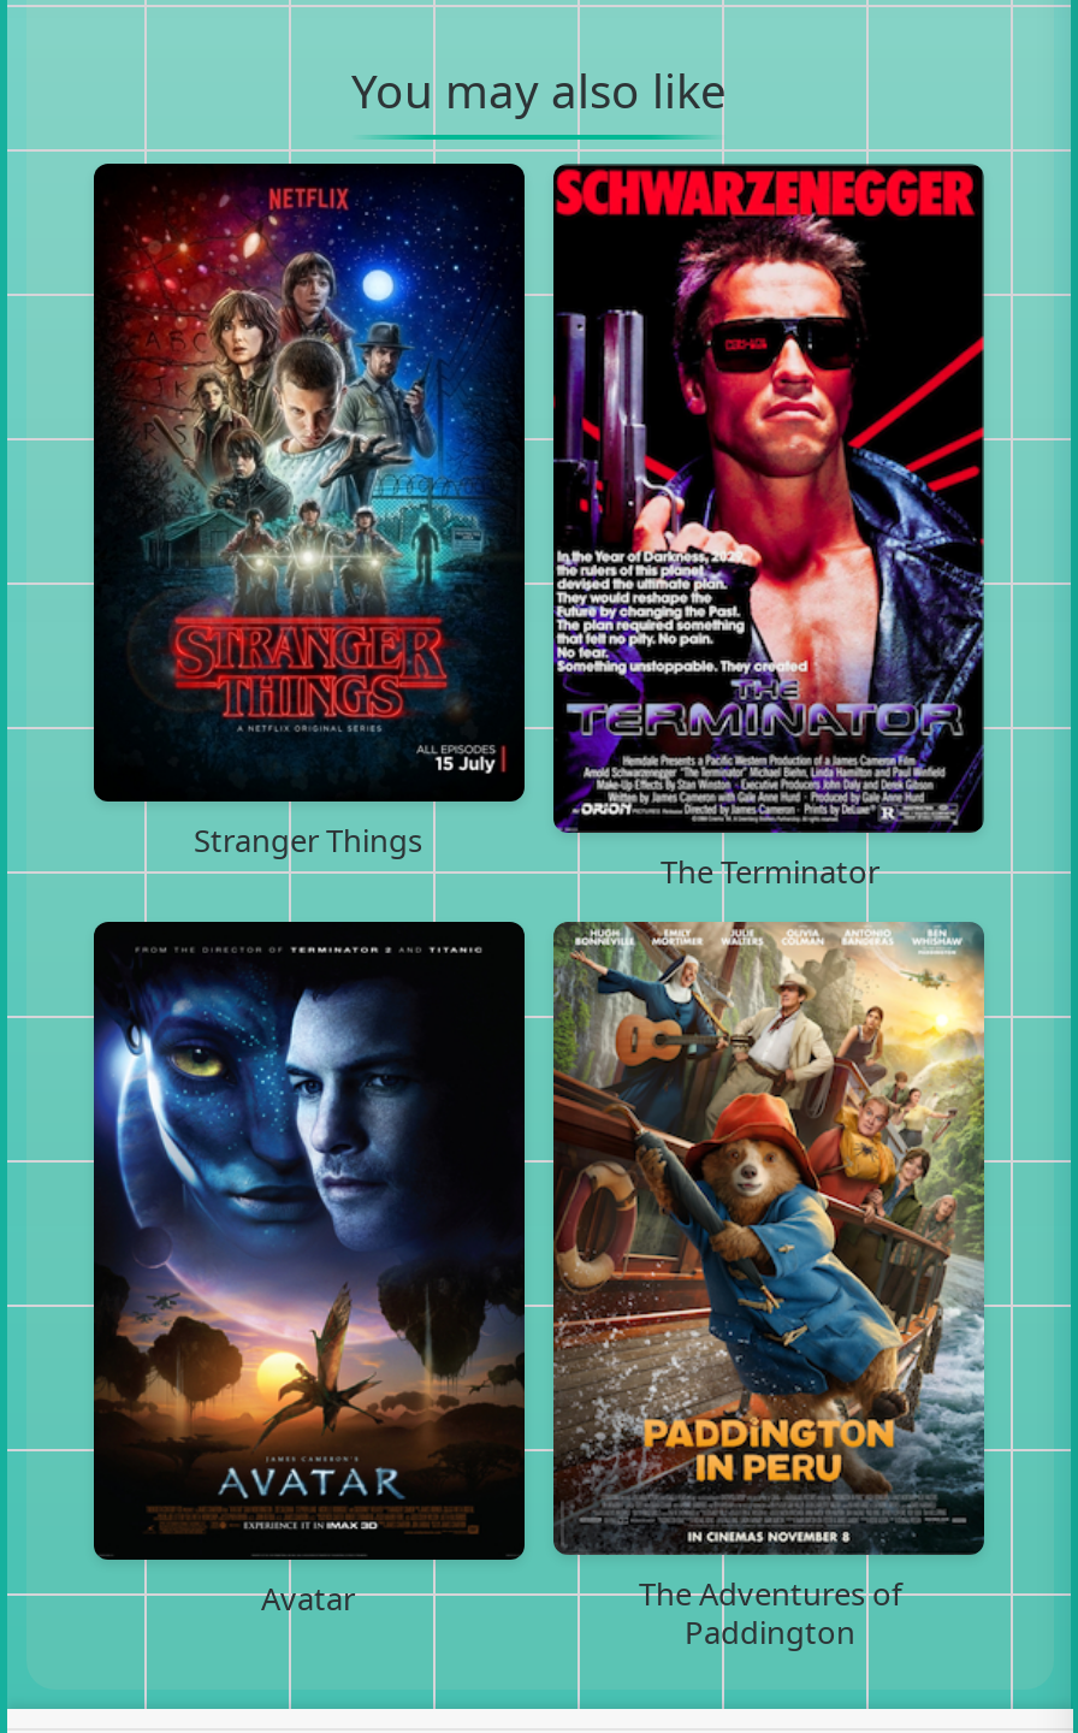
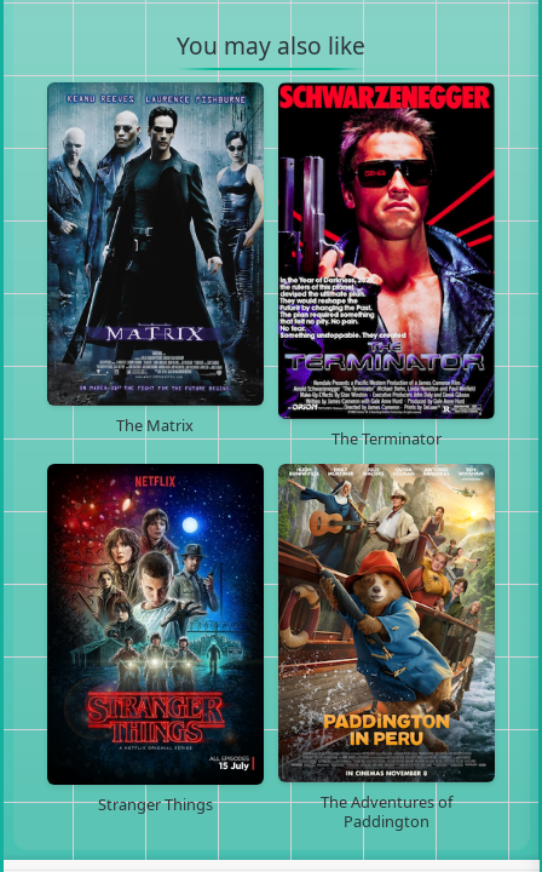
none -> [116,414,194,436] The Matrix
[94,161,527,806] [image] -> [47,82,264,407] [image]
moved [194,819,422,862] -> [97,793,212,815]: Stranger Things
[91,946,525,1533] [image] -> [46,475,264,771] [image]
[261,1576,355,1619] Avatar -> none

